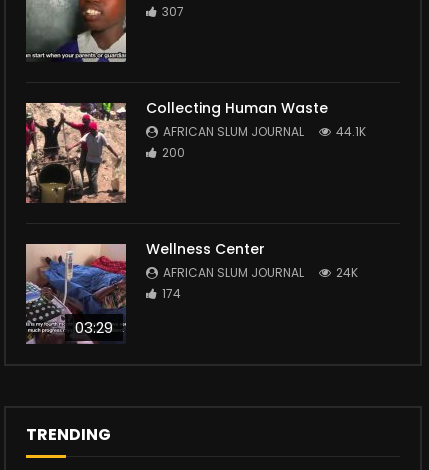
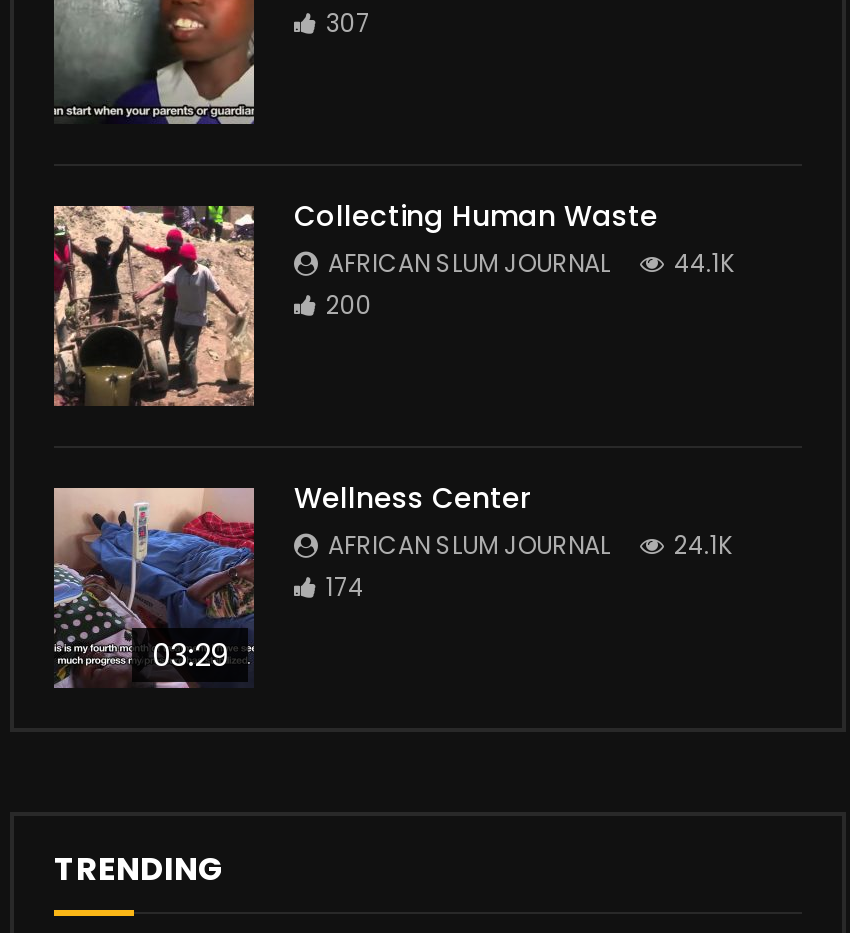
[163,264,358,281] AFRICAN SLUM JOURNAL 24K -> [328,528,732,562] AFRICAN SLUM JOURNAL 24.1K

